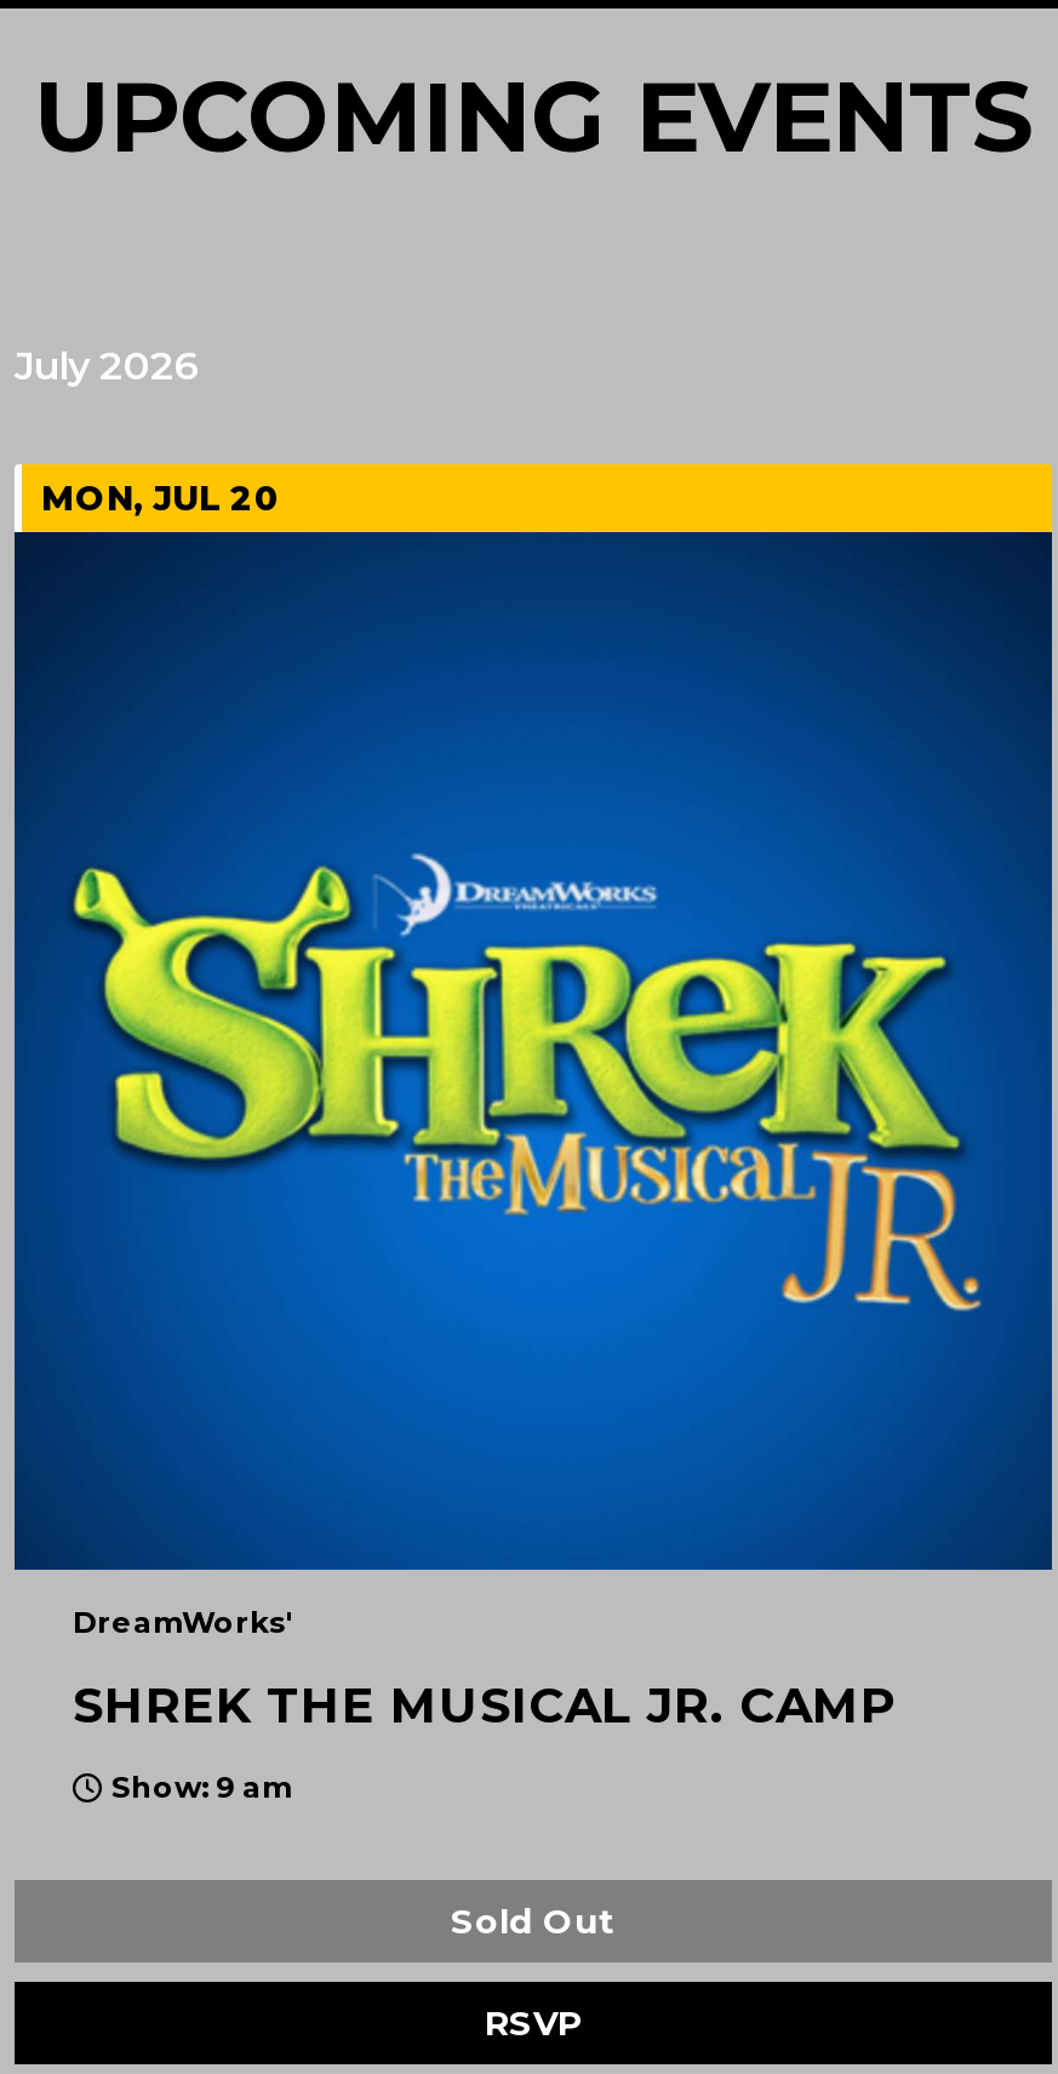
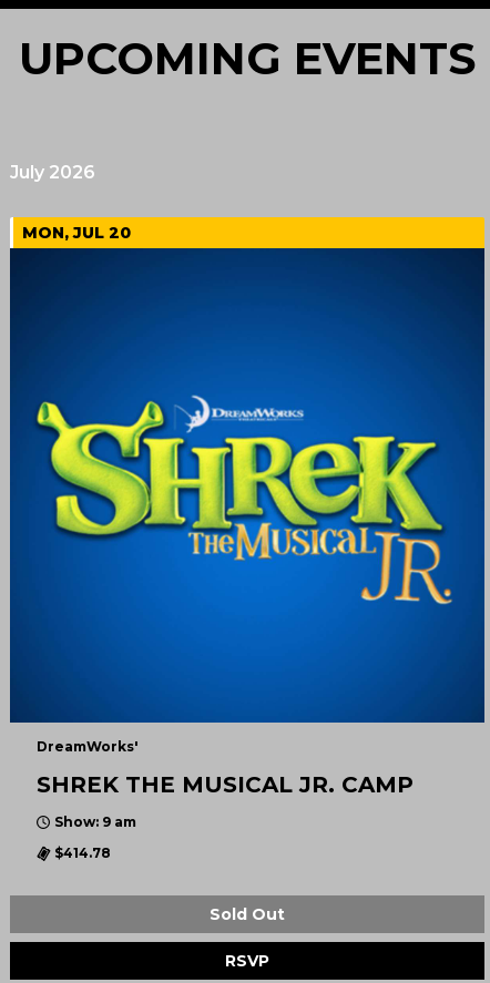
none -> [54,845,111,862] $414.78

